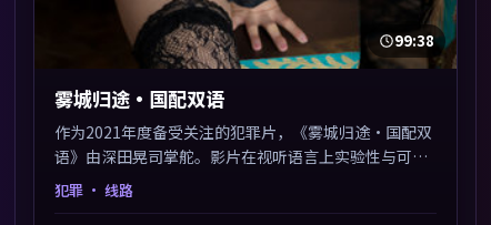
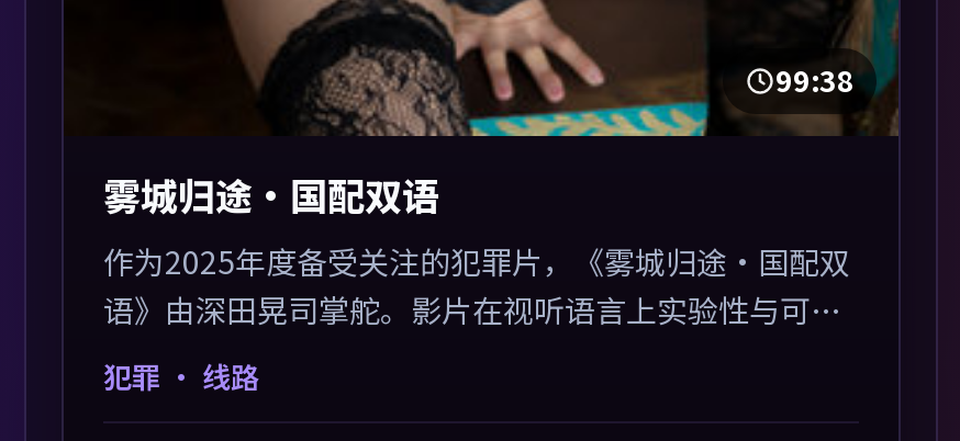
[54,121,432,143] 作为2021年度备受关注的犯罪片，《雾城归途·国配双 -> [103,240,850,284] 作为2025年度备受关注的犯罪片，《雾城归途·国配双

